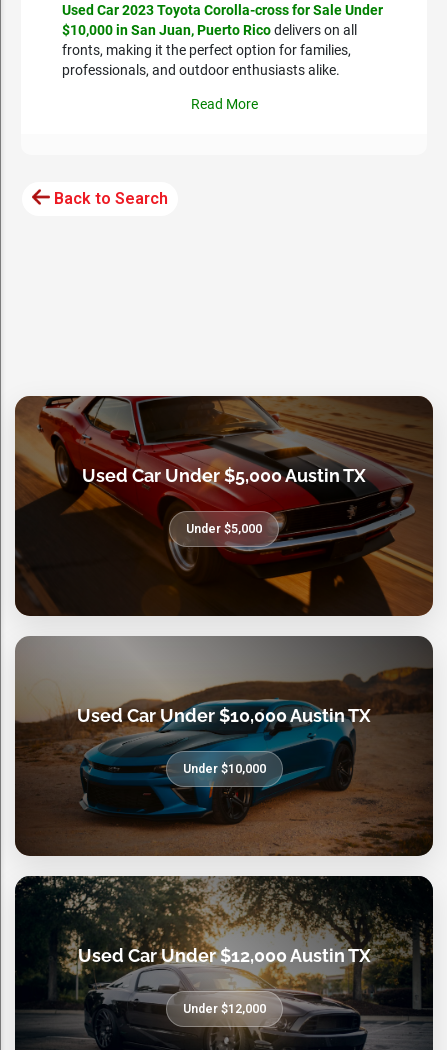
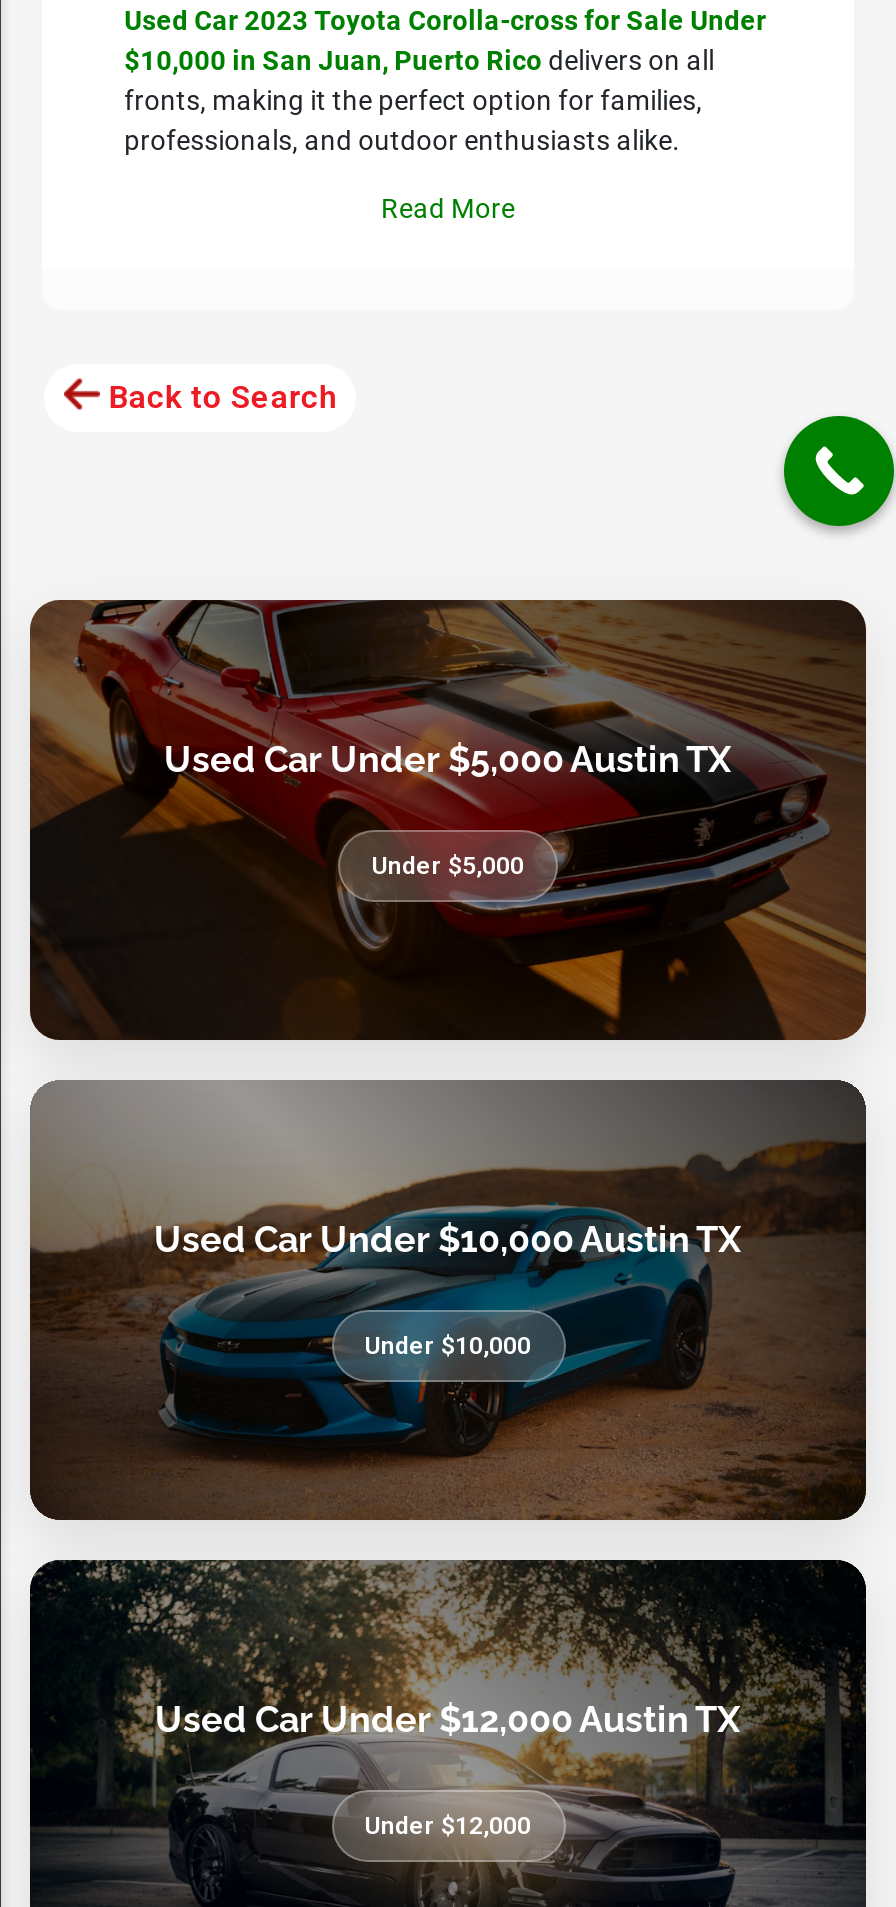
none -> [780,414,890,534] [image]

